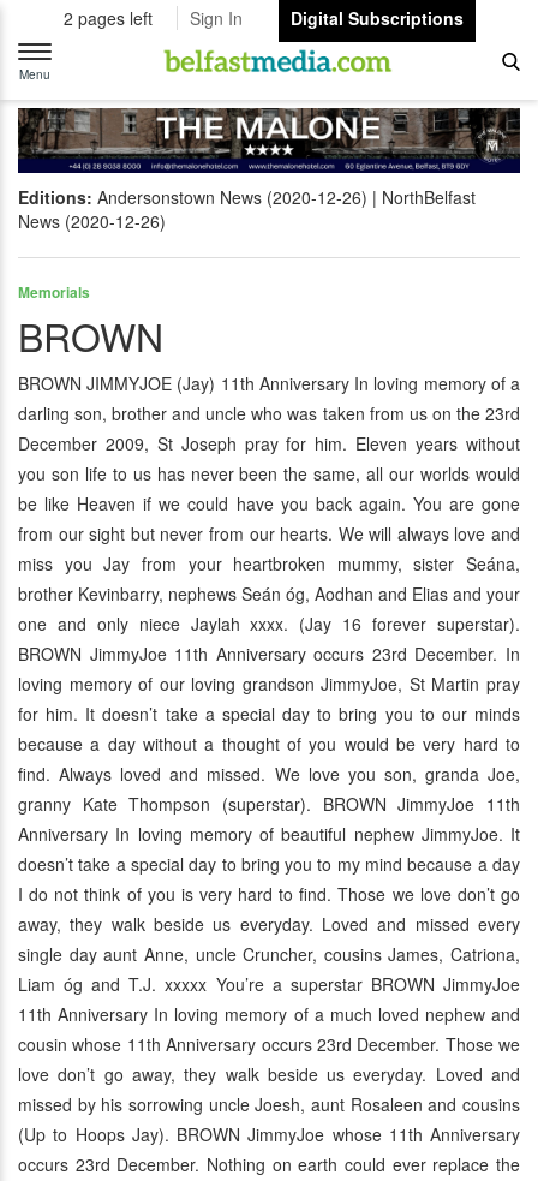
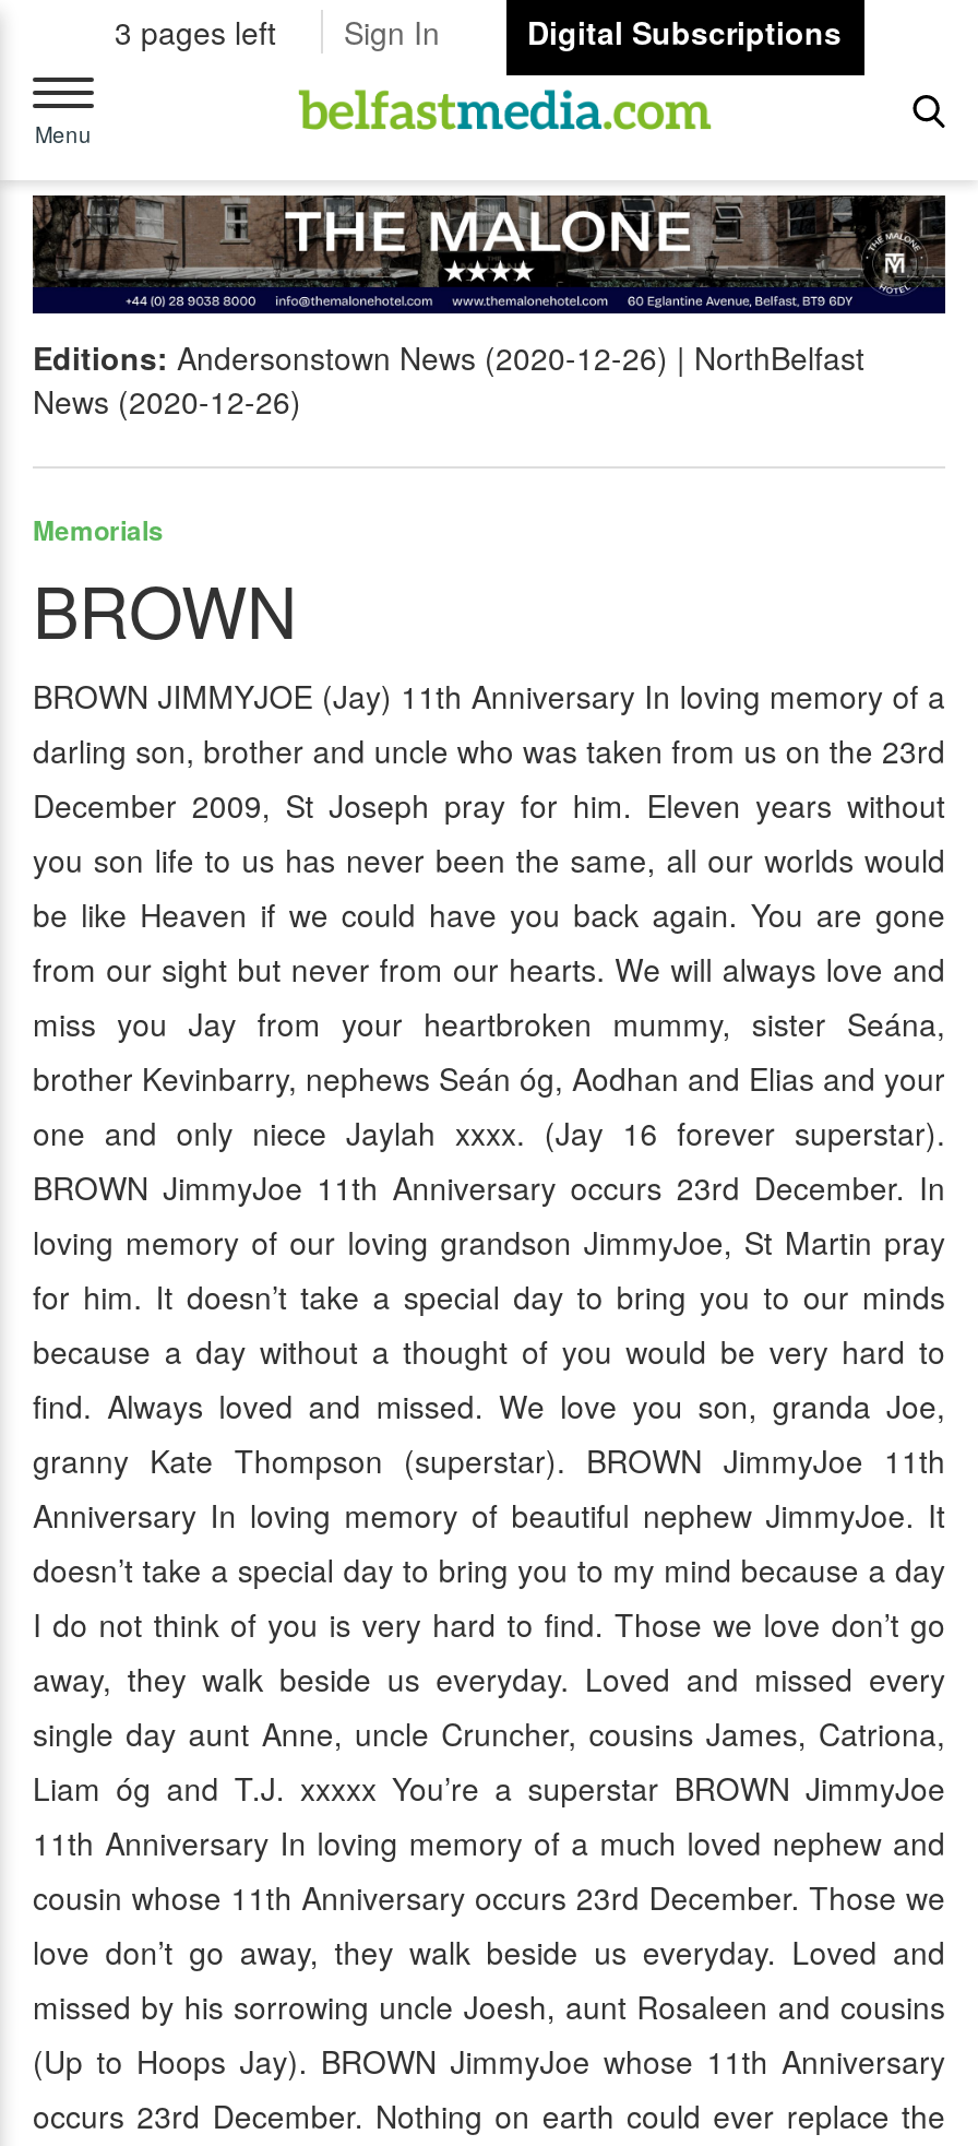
[63,6,463,30] 2 pages left Sign In Digital Subscriptions -> [115,10,842,54] 3 pages left Sign In Digital Subscriptions

